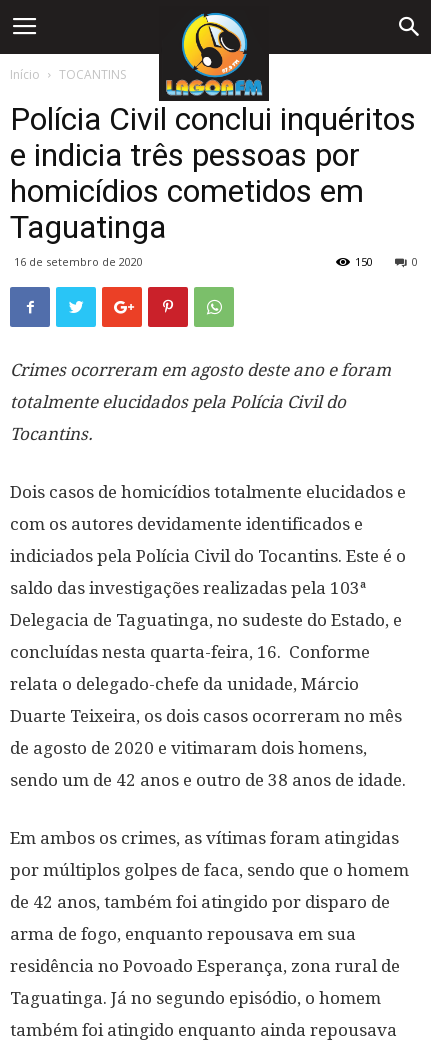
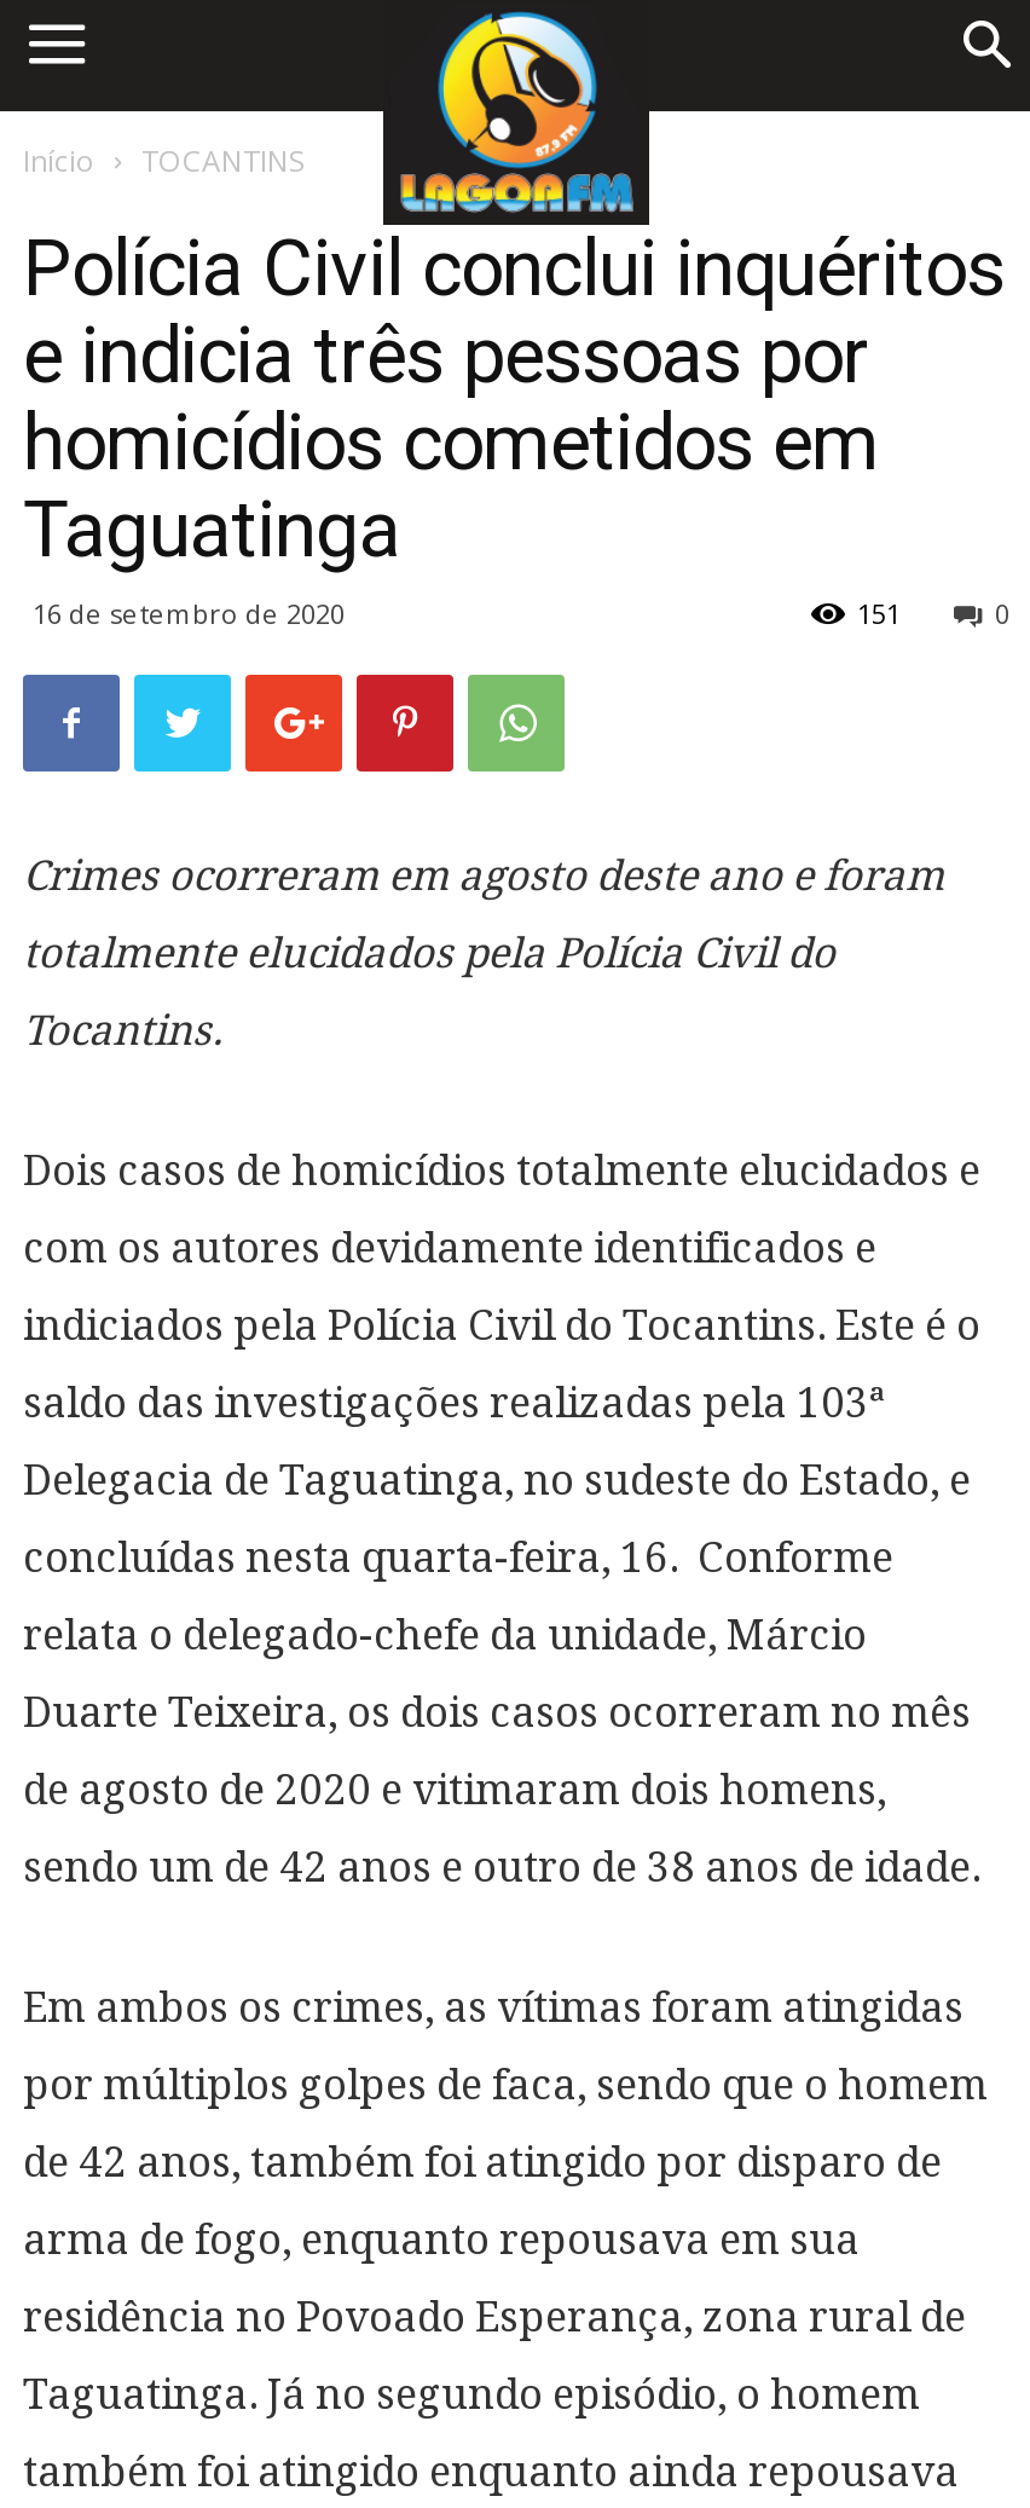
[355,254,373,269] 150 -> [857,595,901,631] 151

